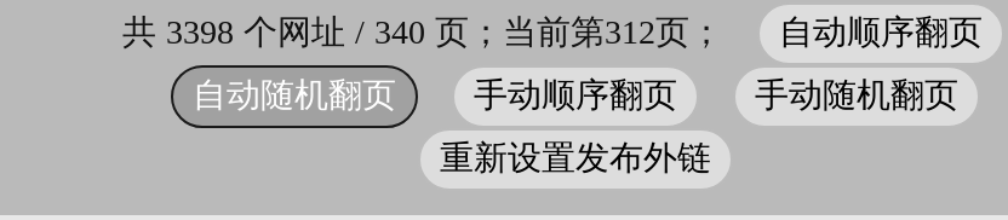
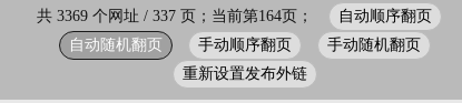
[122,15,733,51] 共 3398 个网址 / 340 页；当前第312页； -> [37,8,317,24] 共 3369 个网址 / 337 页；当前第164页；

